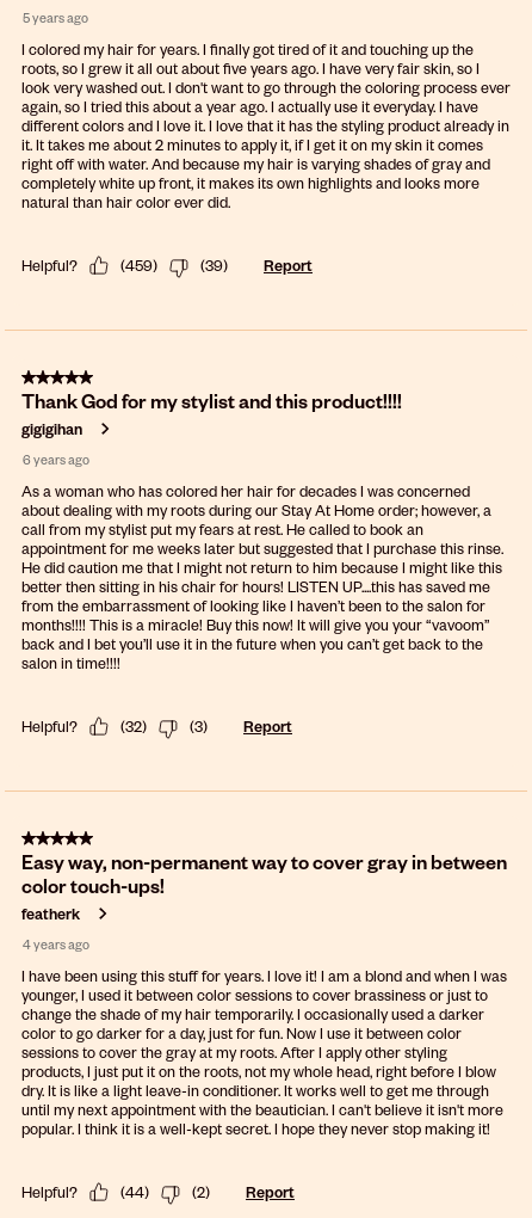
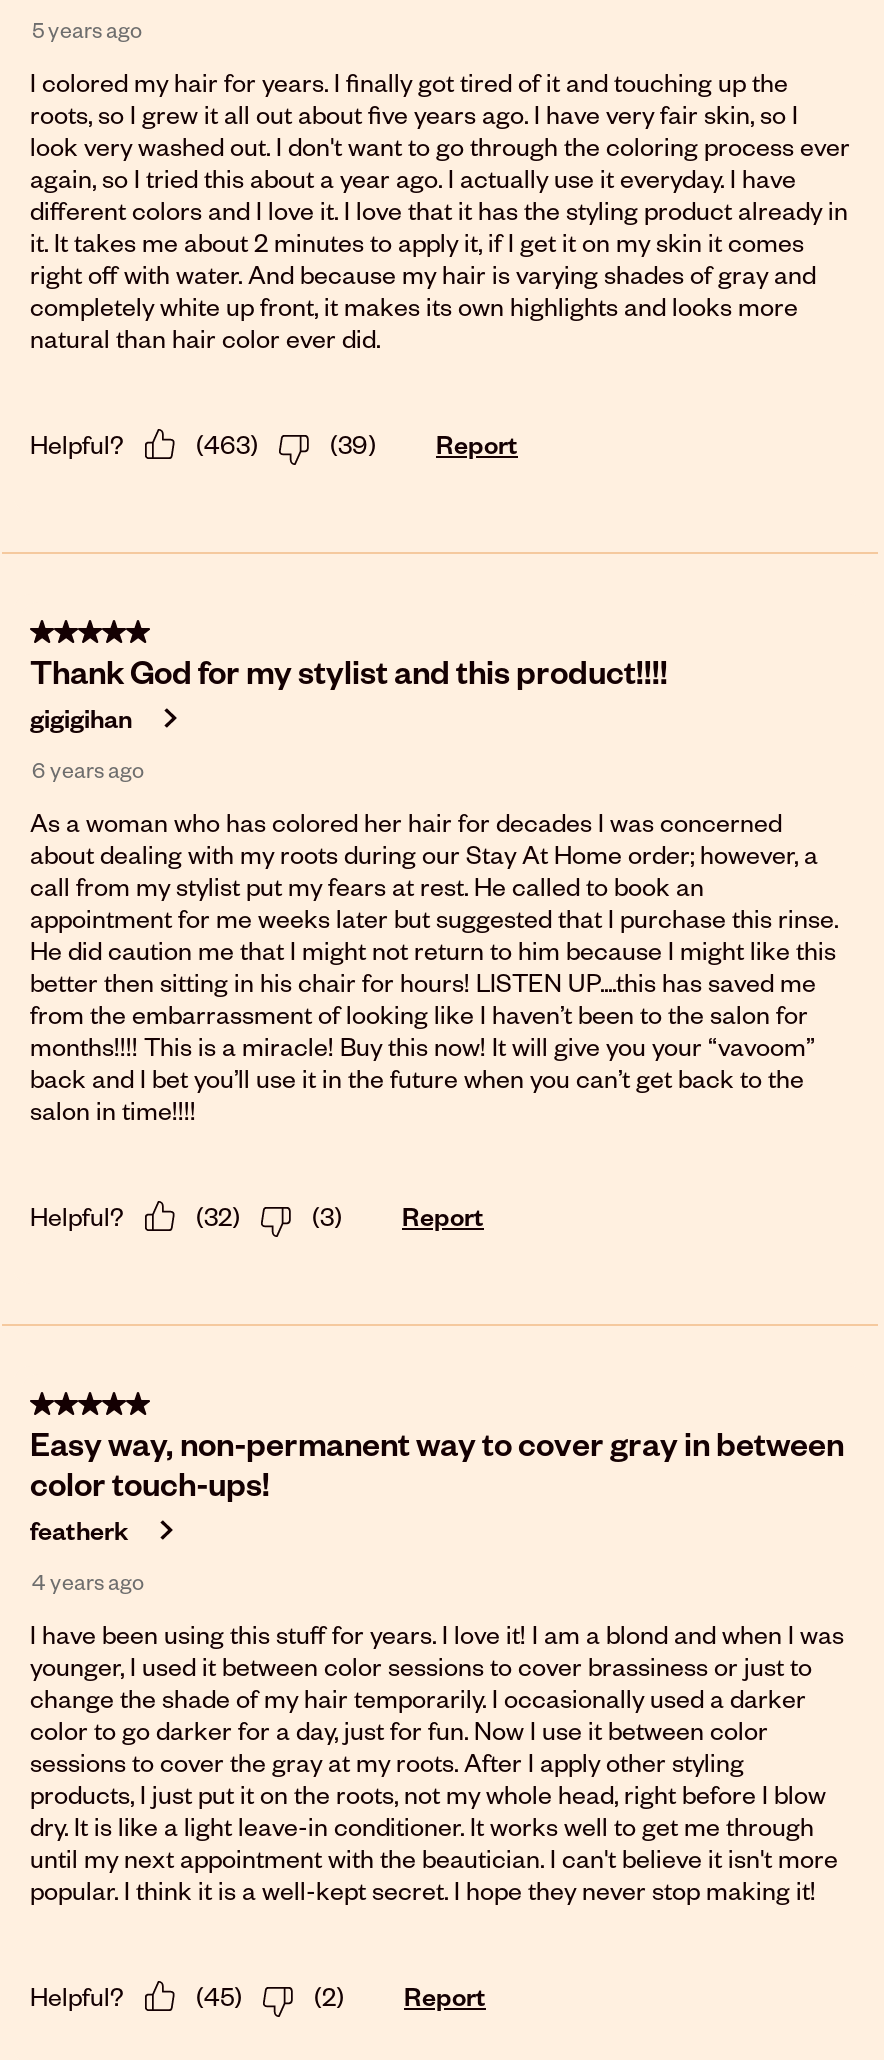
[120,255,157,274] (459) -> [196,427,258,459] (463)
[120,1182,149,1201] (44) -> [196,1979,242,2011] (45)

